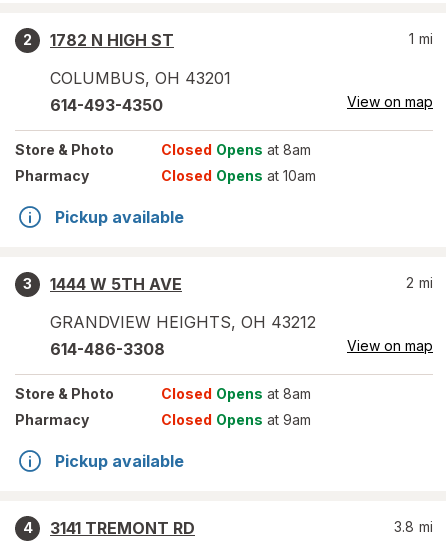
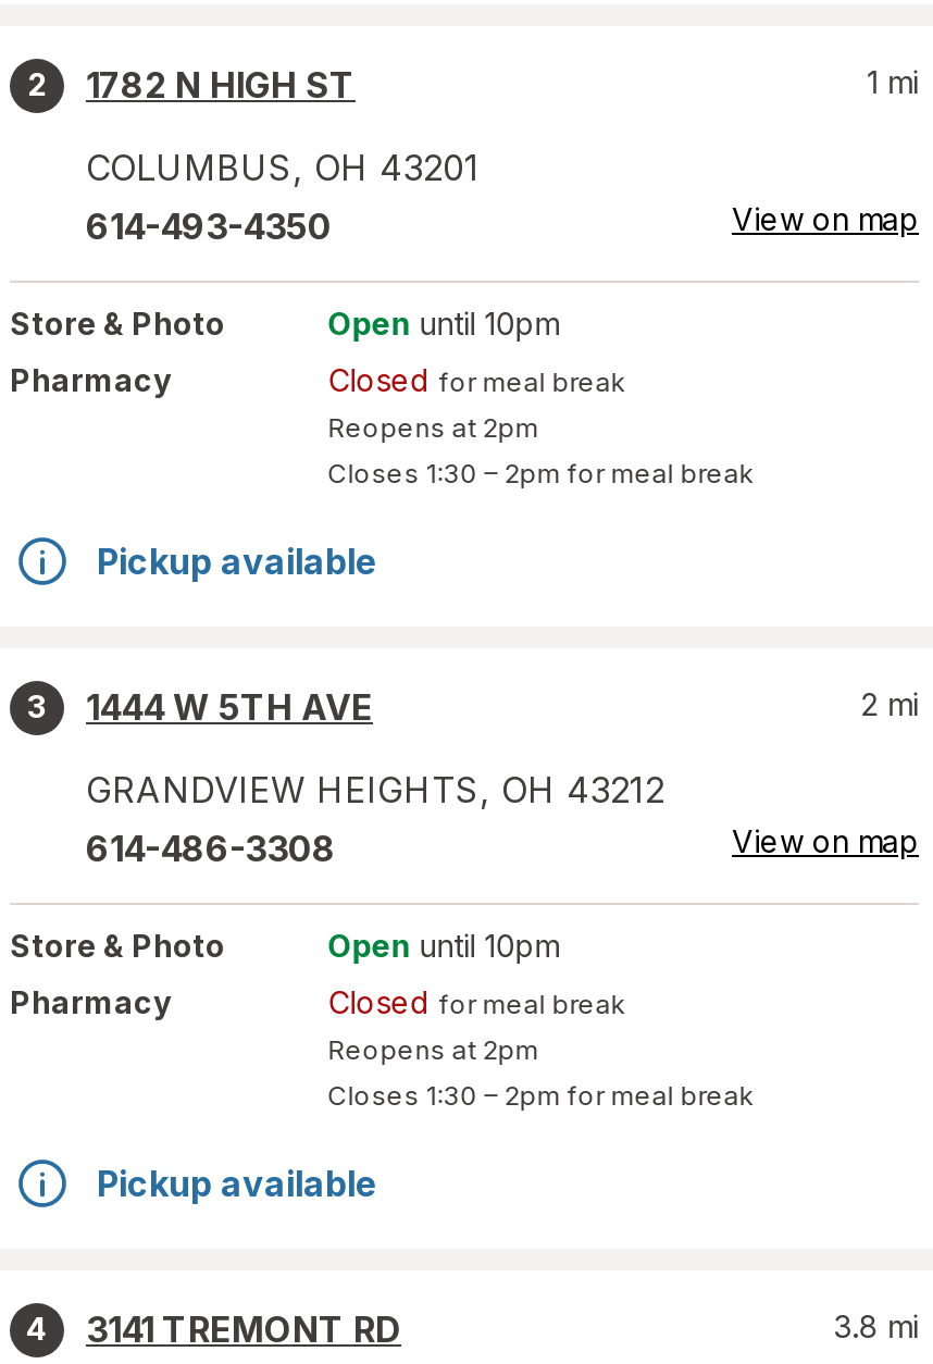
[161,141,311,158] Closed Opens at 8am -> [328,305,558,342] Open until 10pm
[161,167,316,184] Closed Opens at 10am -> [328,361,754,489] Closed for meal break | Reopens at 2pm | Closes 1:30 – 2pm for meal break
[161,385,311,402] Closed Opens at 8am -> [328,927,558,964] Open until 10pm
[161,411,311,428] Closed Opens at 9am -> [328,983,754,1112] Closed for meal break | Reopens at 2pm | Closes 1:30 – 2pm for meal break

